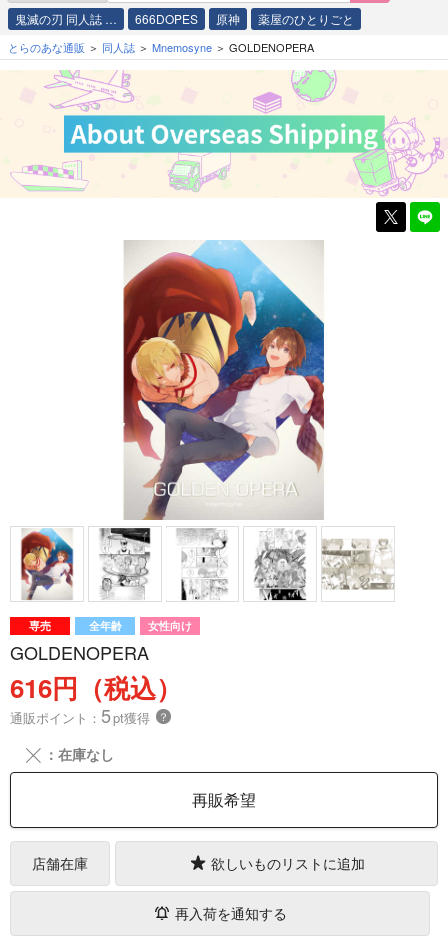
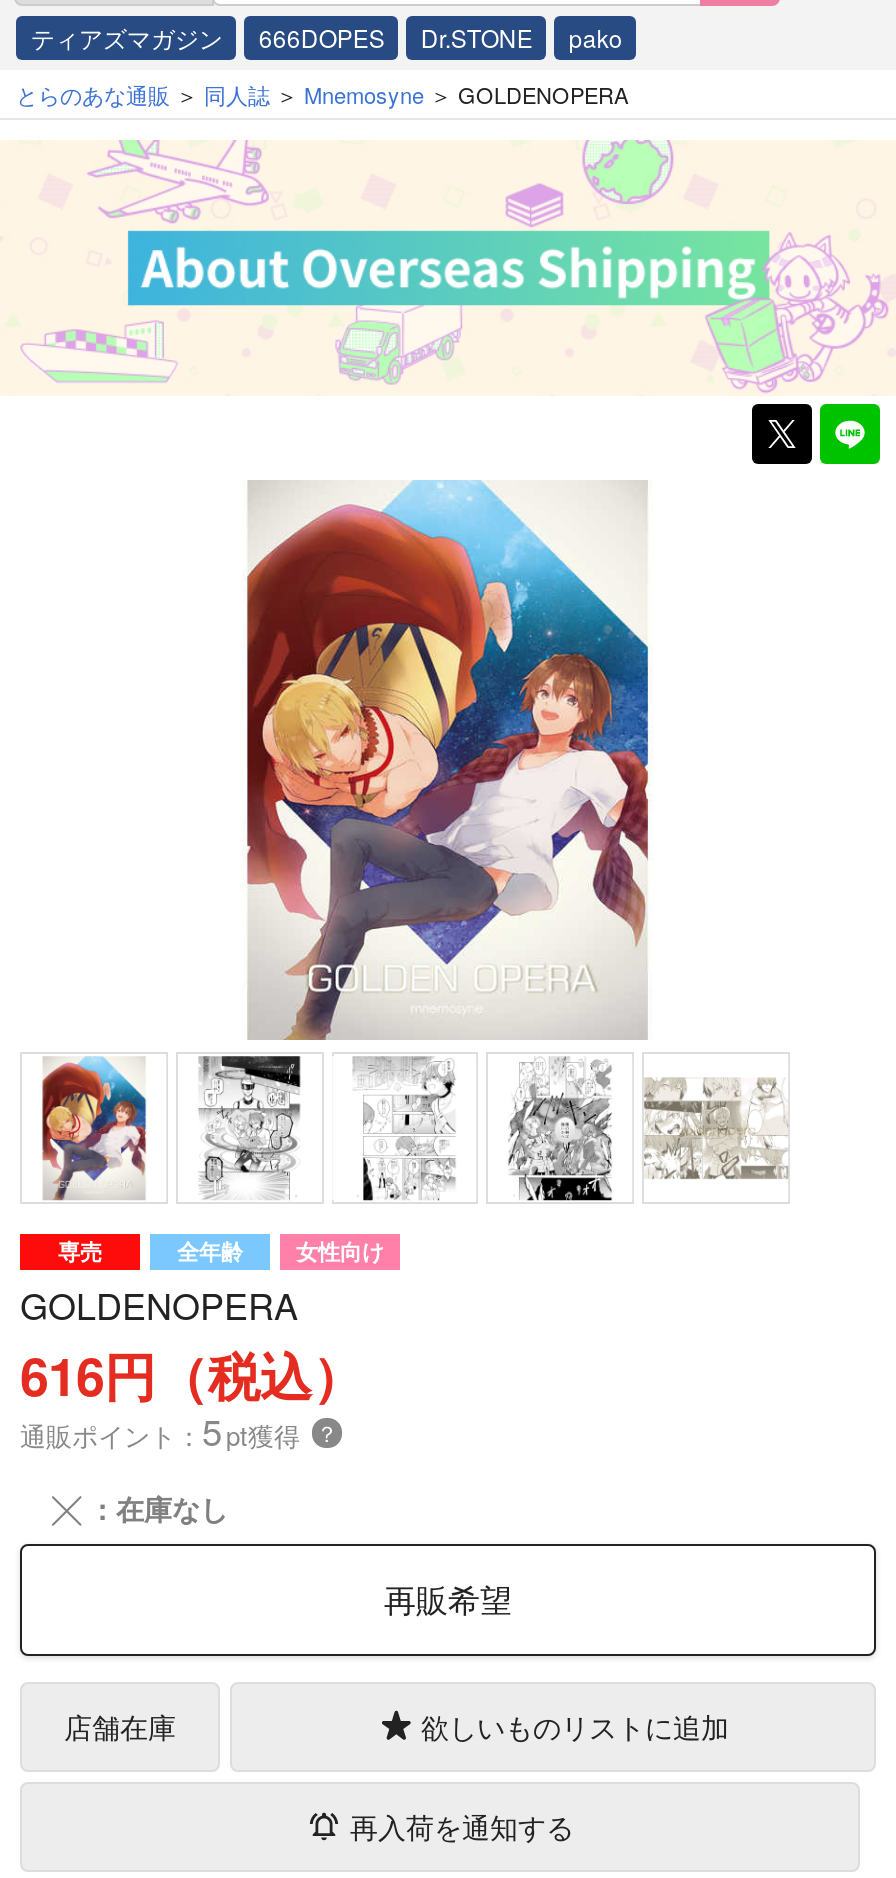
[15,10,117,27] 鬼滅の刃 同人誌 … -> [31,20,223,54] ティアズマガジン
[216,10,354,27] 原神 | 薬屋のひとりごと -> [421,20,623,54] Dr.STONE | pako

